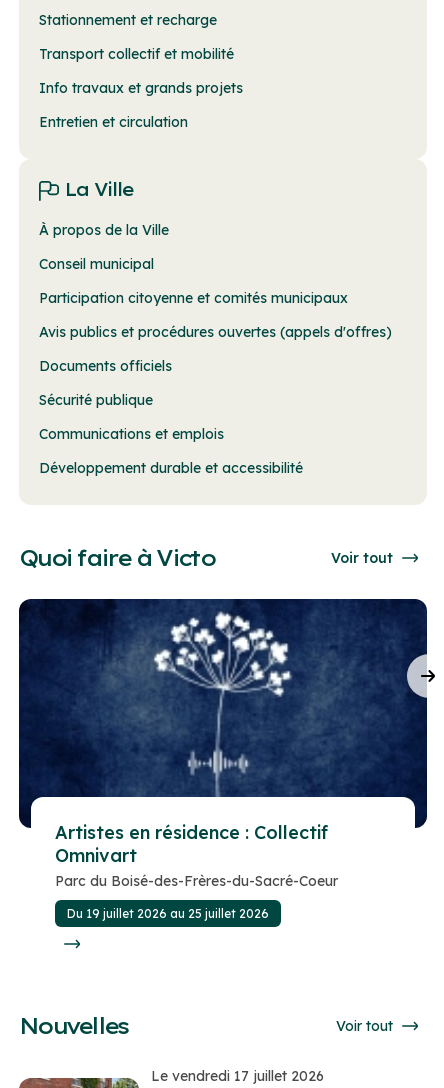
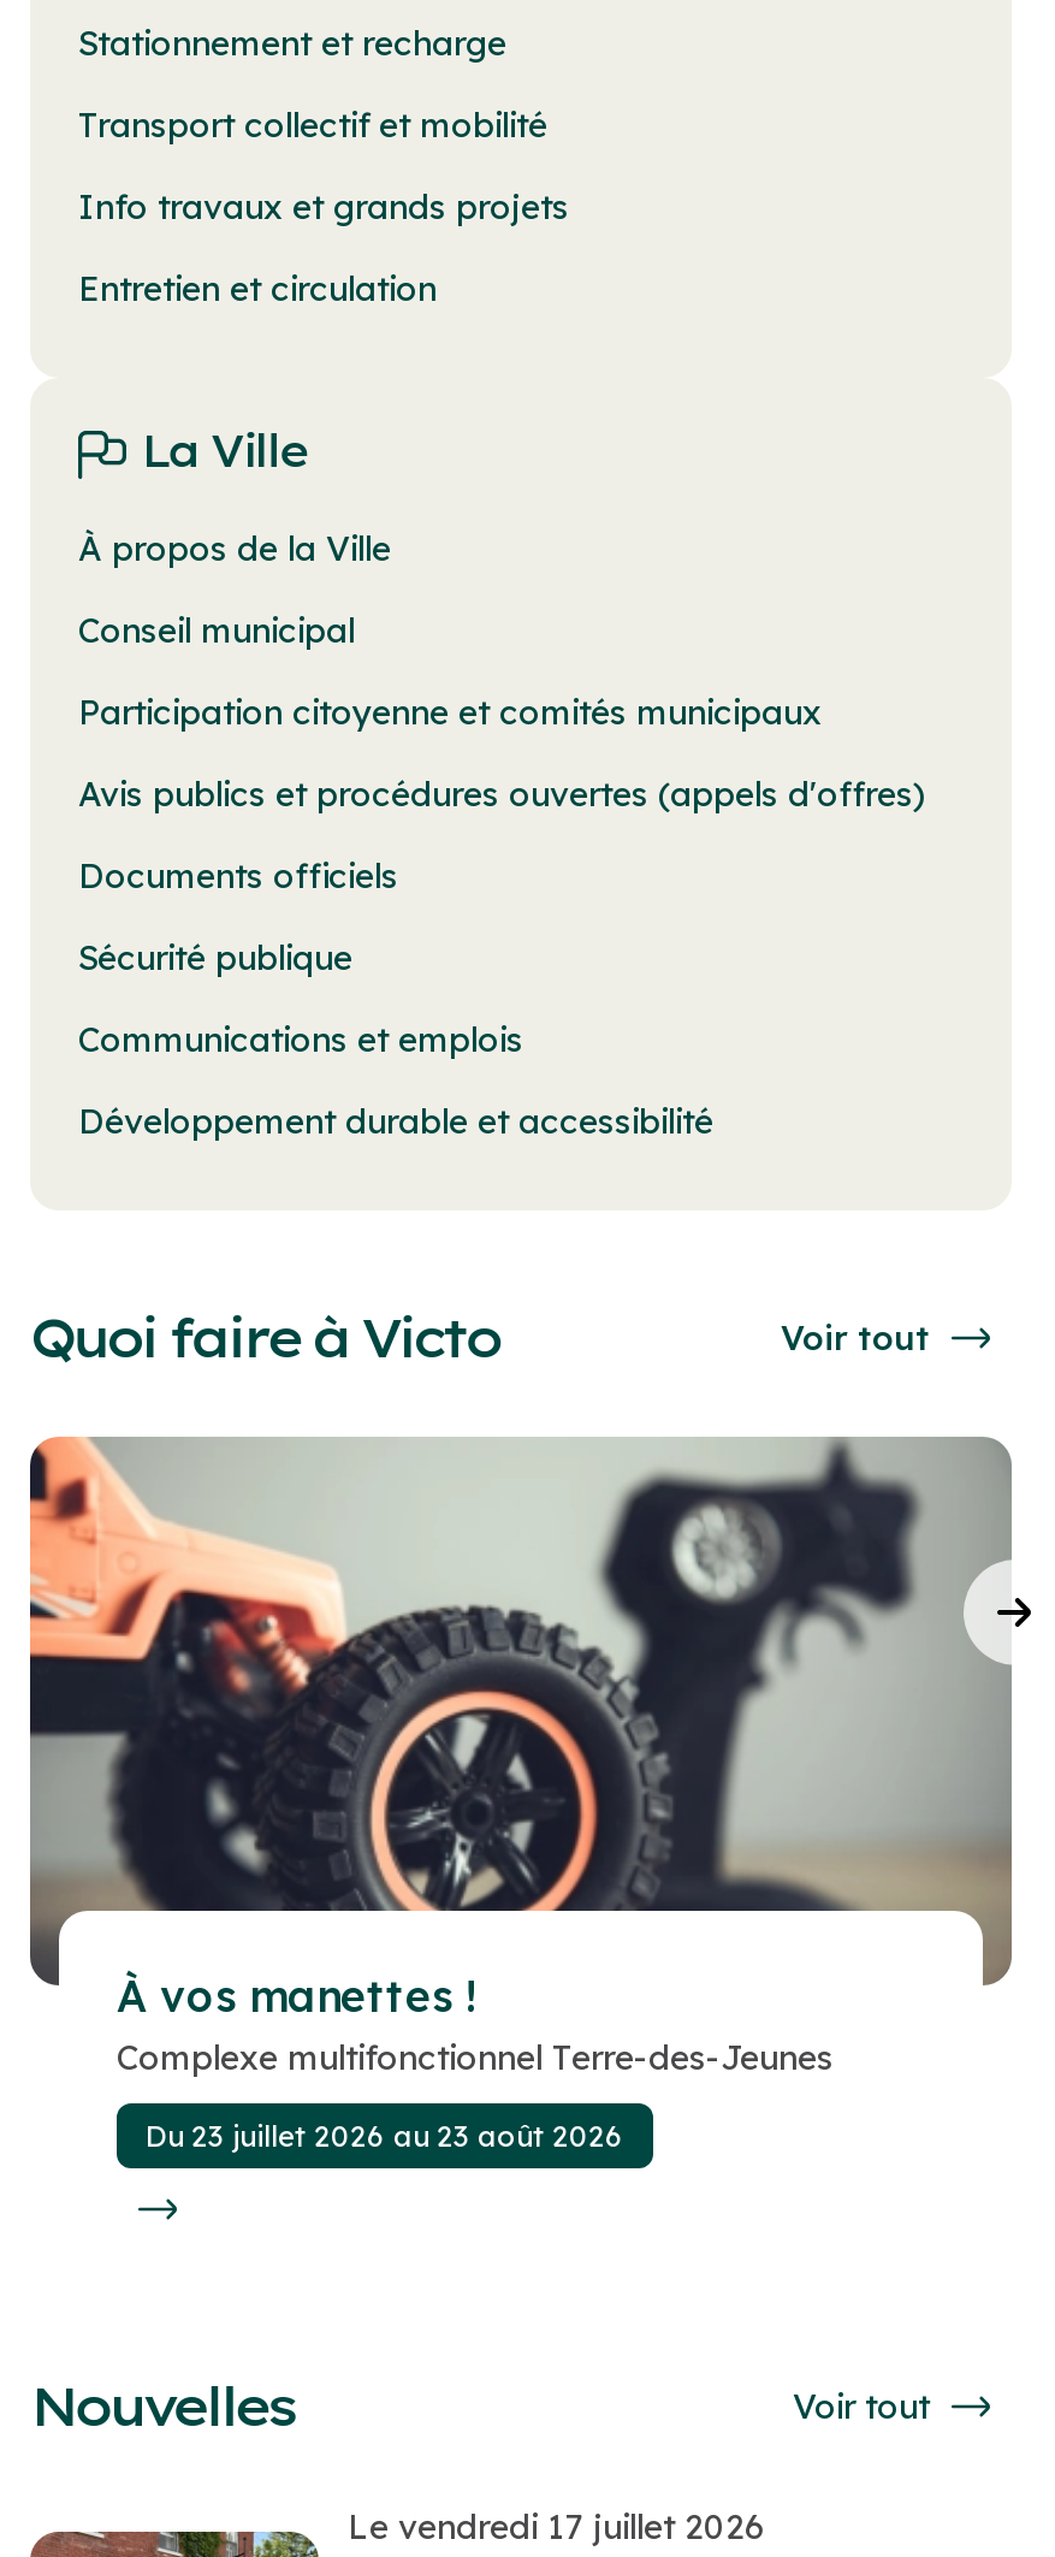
[18,598,435,889] [image] | Artistes en résidence : Collectif | Omnivart | Parc du Boisé-des-Frères-du-Sacré-Coeur -> [28,1437,1033,2079] [image] | À vos manettes ! | Complexe multifonctionnel Terre-des-Jeunes
[67,905,269,920] Du 19 juillet 2026 au 25 juillet 2026 -> [146,2118,624,2154] Du 23 juillet 2026 au 23 août 2026

